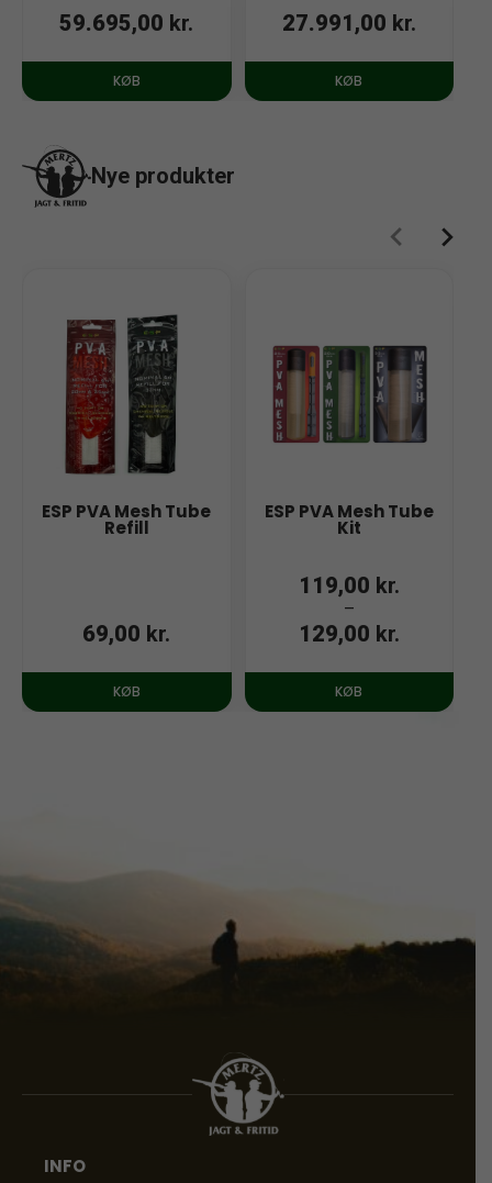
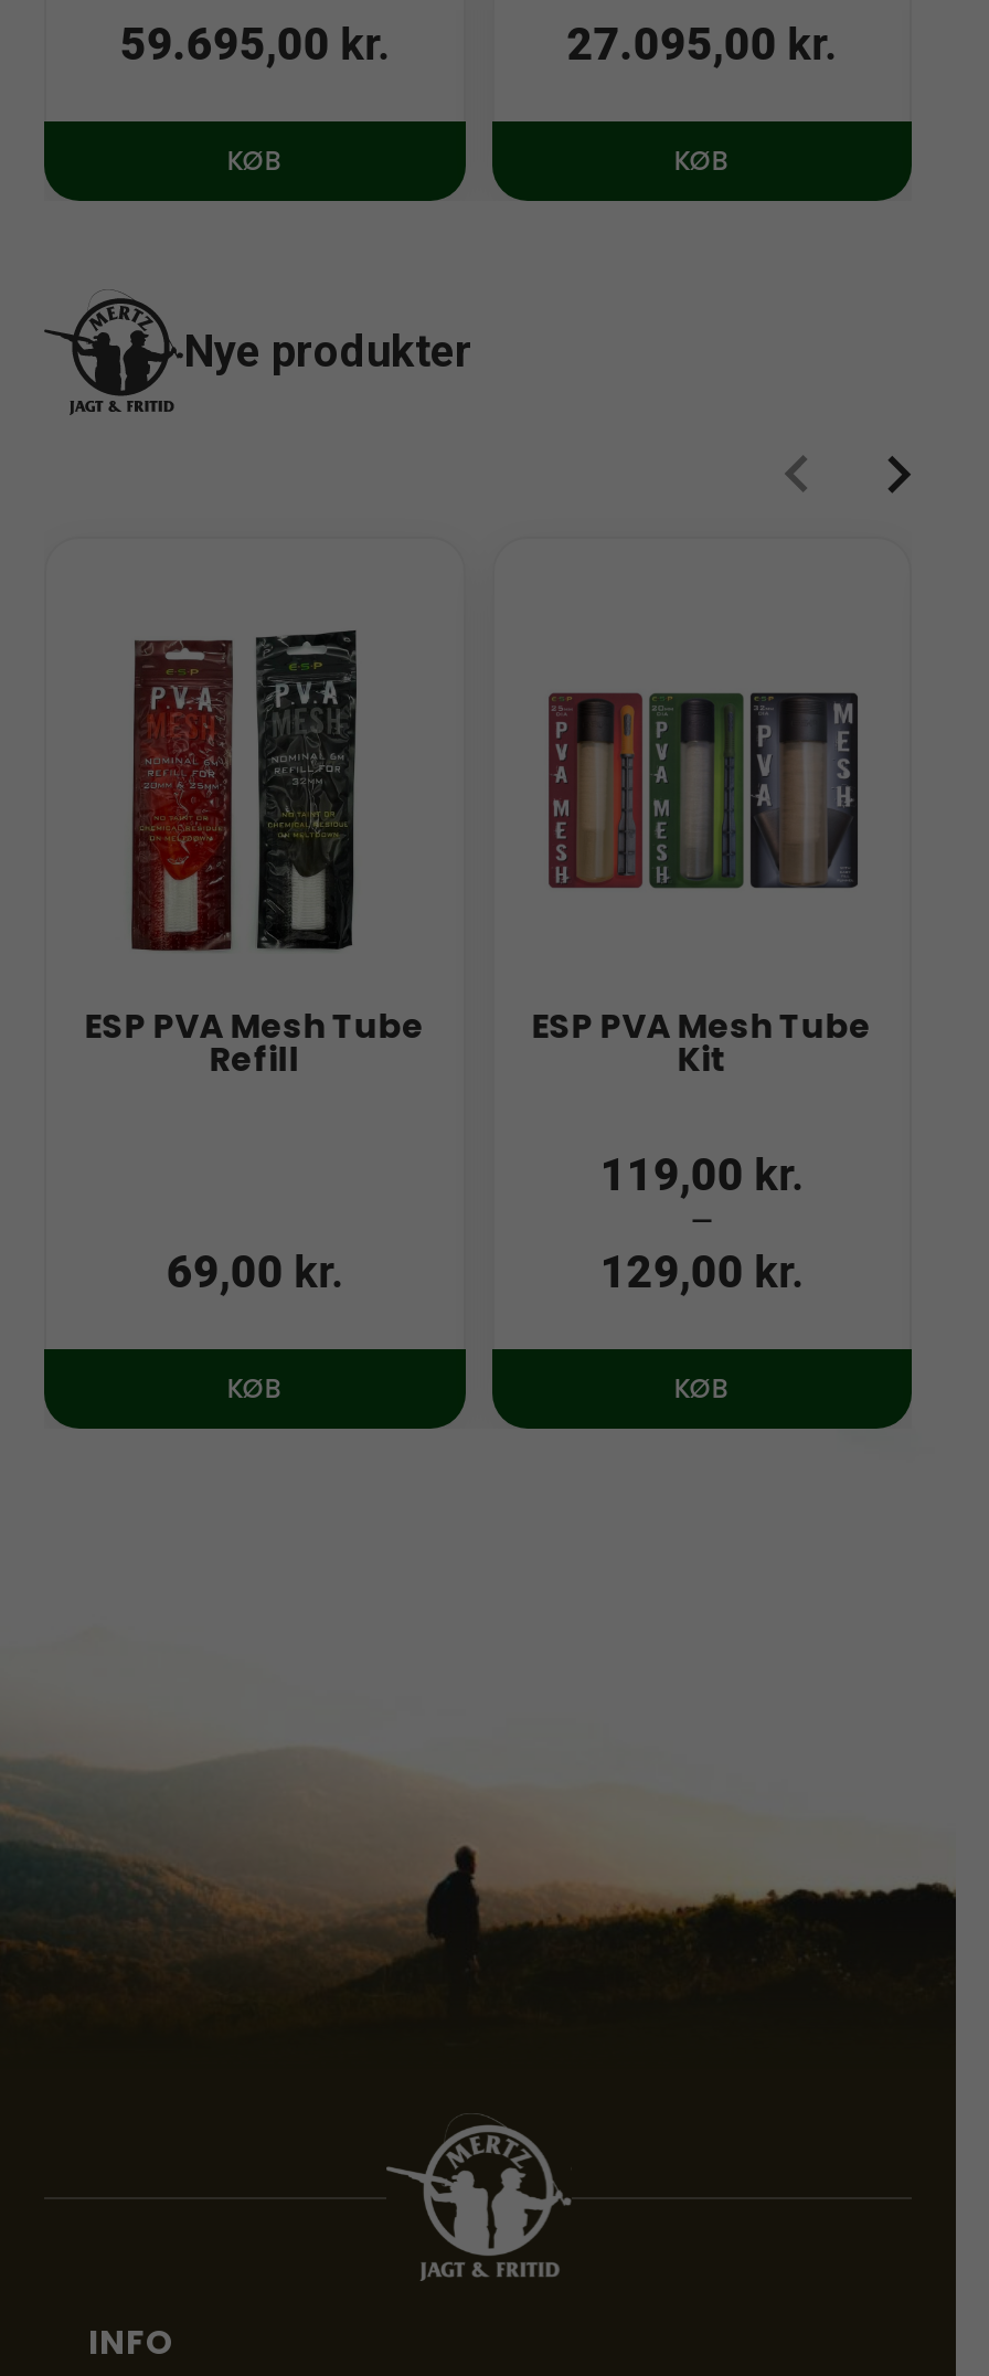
[282,10,416,36] 27.991,00 kr. -> [567,17,836,70] 27.095,00 kr.

